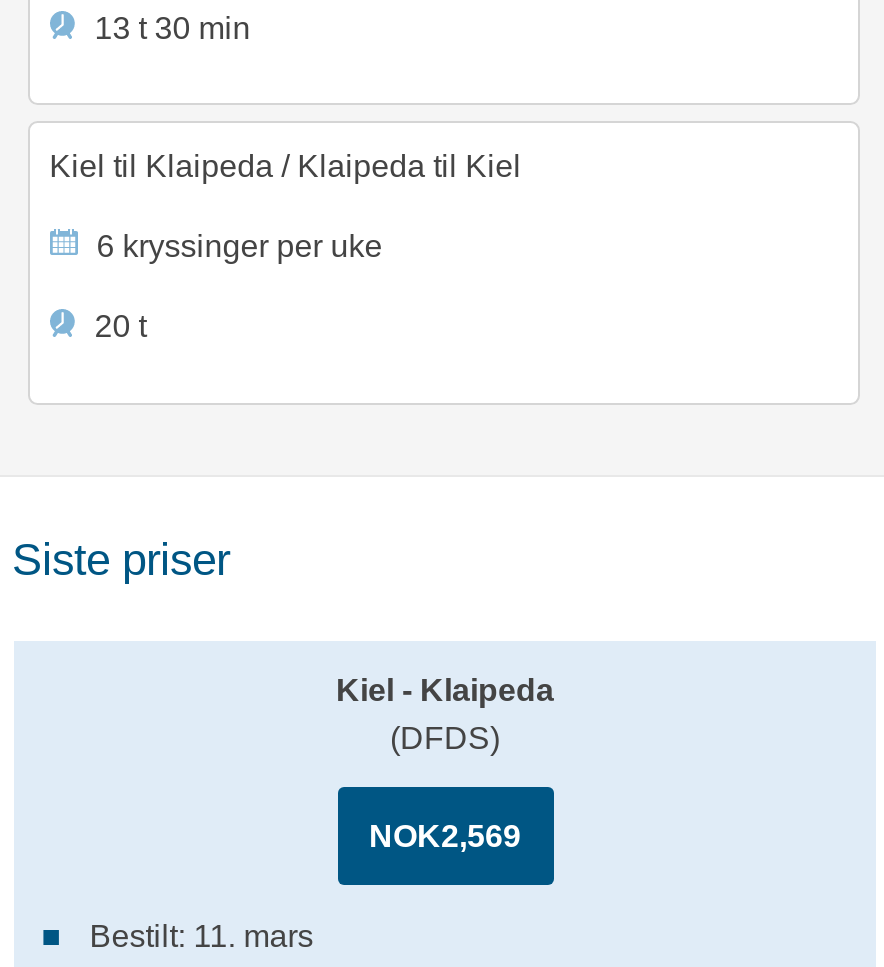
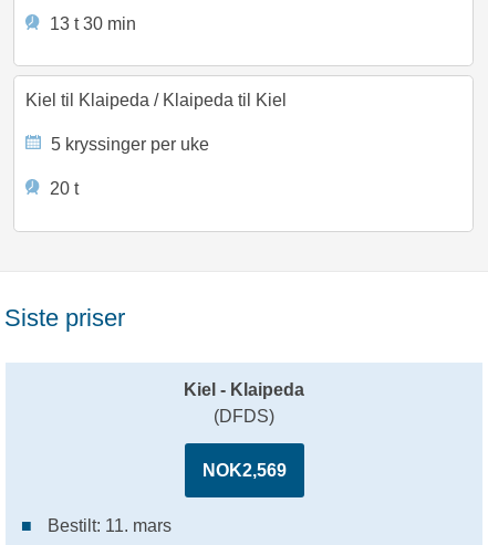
[88,229,382,263] 6 kryssinger per uke -> [47,135,209,154] 5 kryssinger per uke

